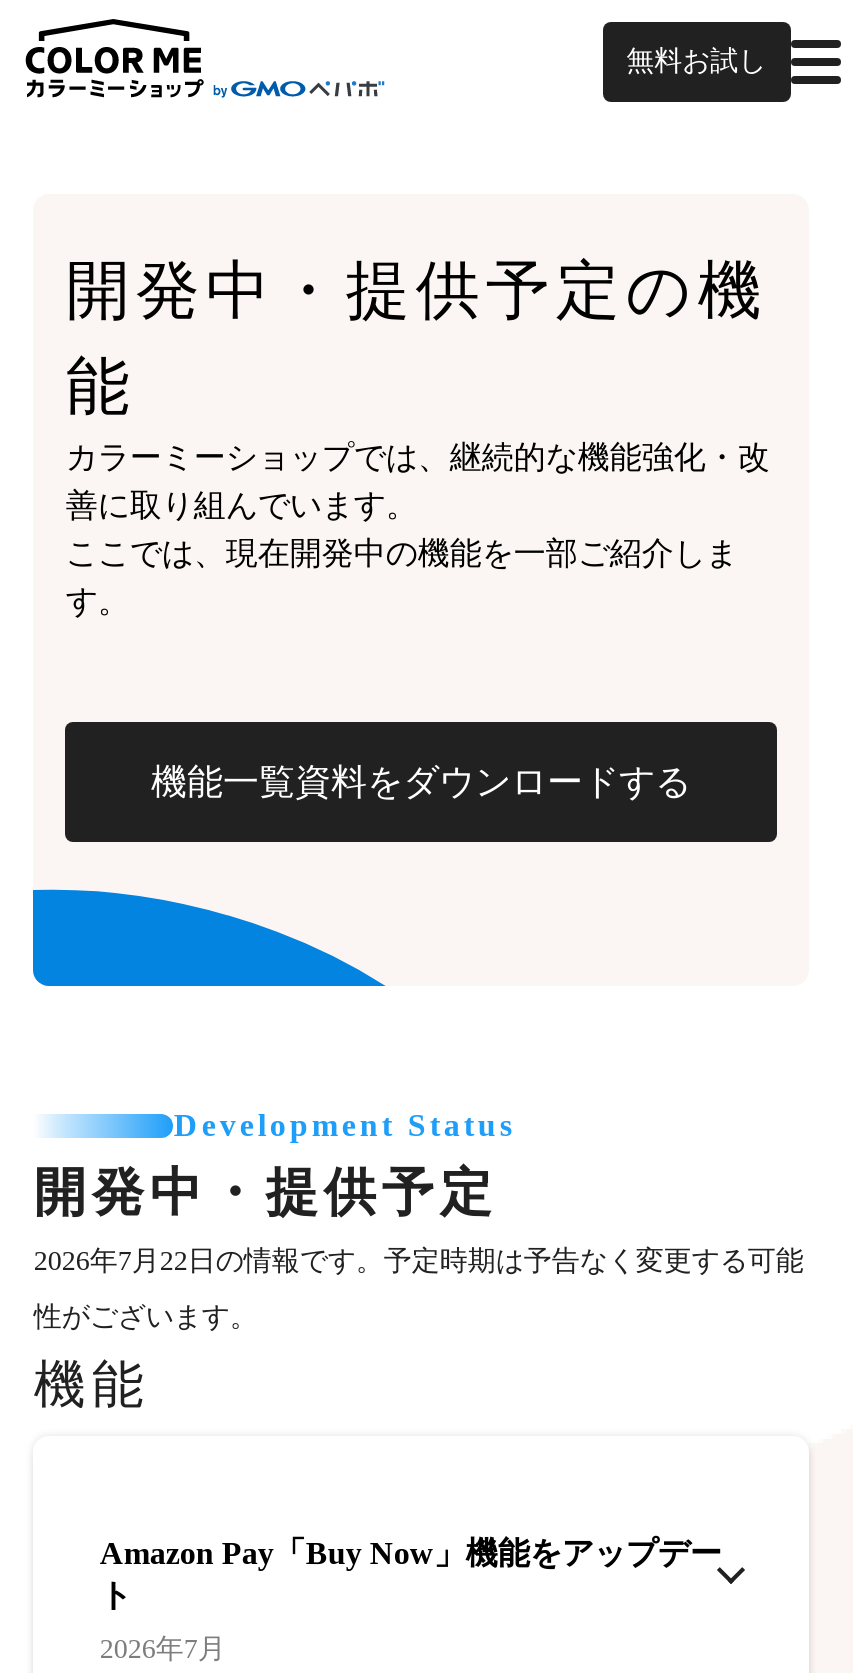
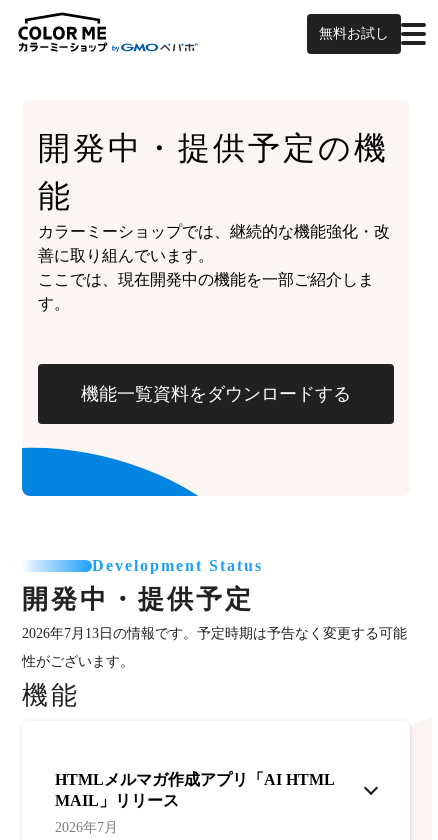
[34,1246,804,1276] 2026年7月22日の情報です。予定時期は予告なく変更する可能 -> [22,626,407,641] 2026年7月13日の情報です。予定時期は予告なく変更する可能
[100,1536,722,1612] Amazon Pay「Buy Now」機能をアップデー | ト -> [55,771,334,809] HTMLメルマガ作成アプリ「AI HTML | MAIL」リリース

